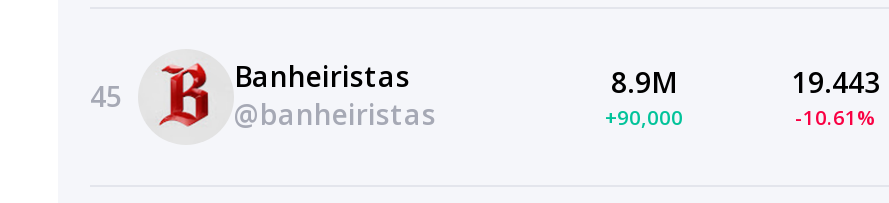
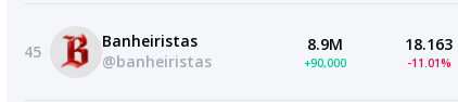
[792,63,880,101] 19.443 -> [405,34,453,54] 18.163
[795,103,877,131] -10.61% -> [406,55,451,71] -11.01%

